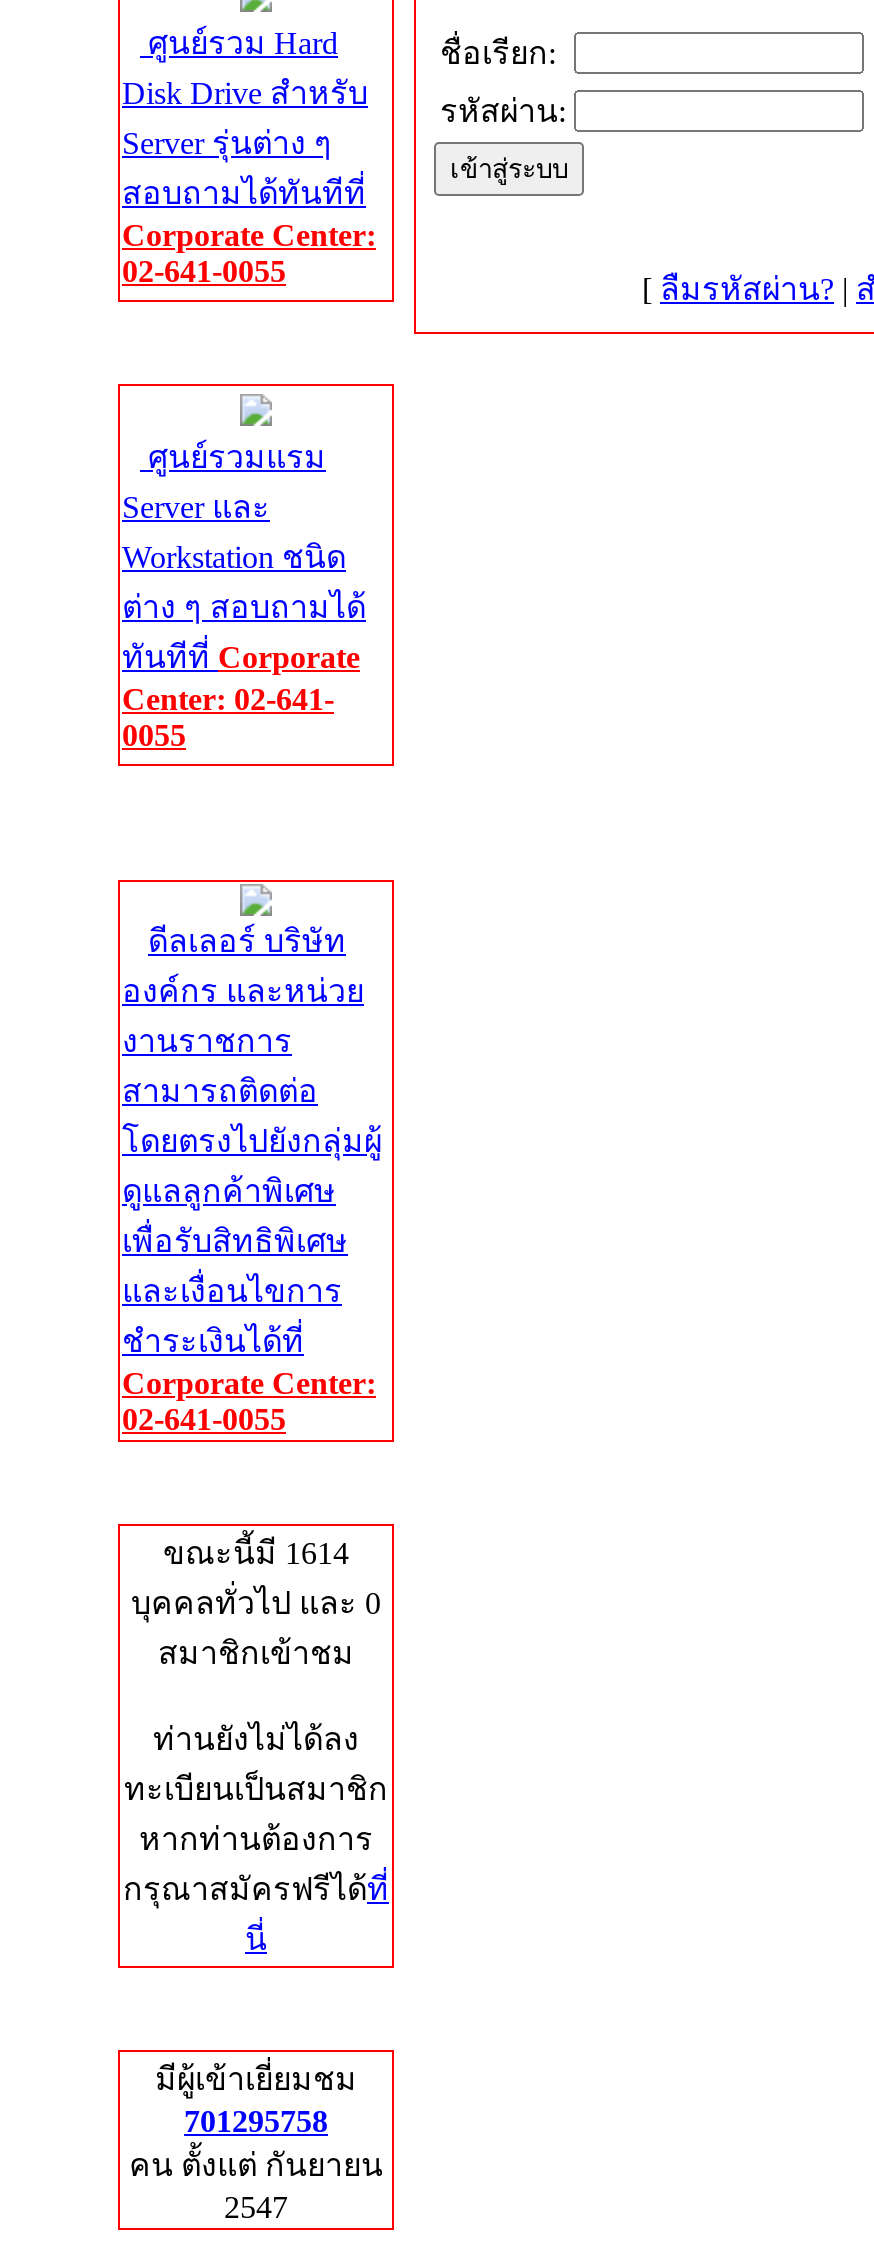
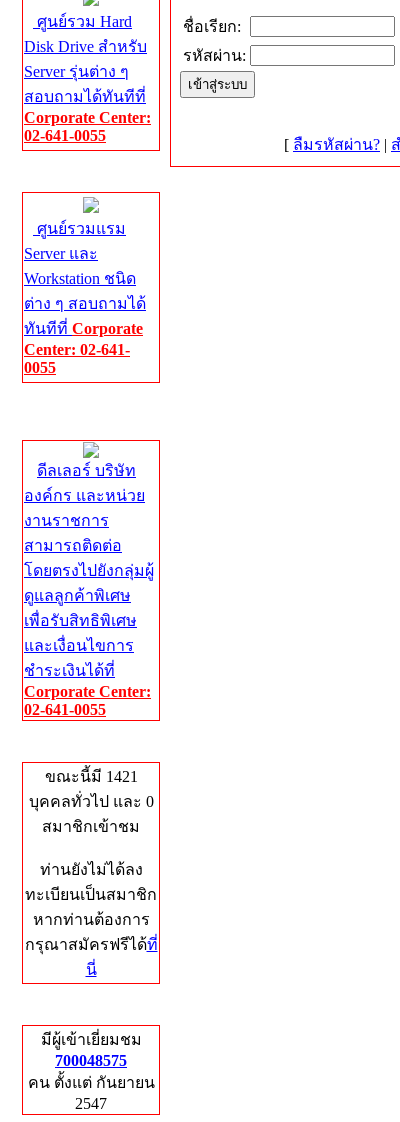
[163,1536,349,1570] ขณะนี้มี 1614 -> [44,768,137,785] ขณะนี้มี 1421
[184,2104,328,2138] 701295758 -> [55,1052,127,1069] 700048575

